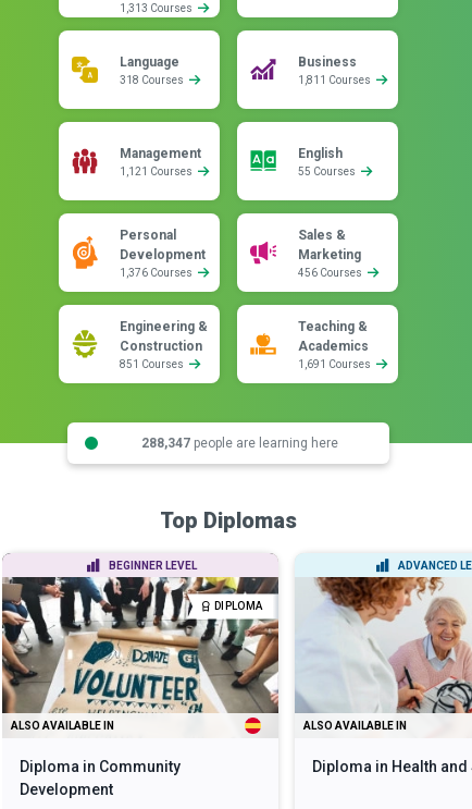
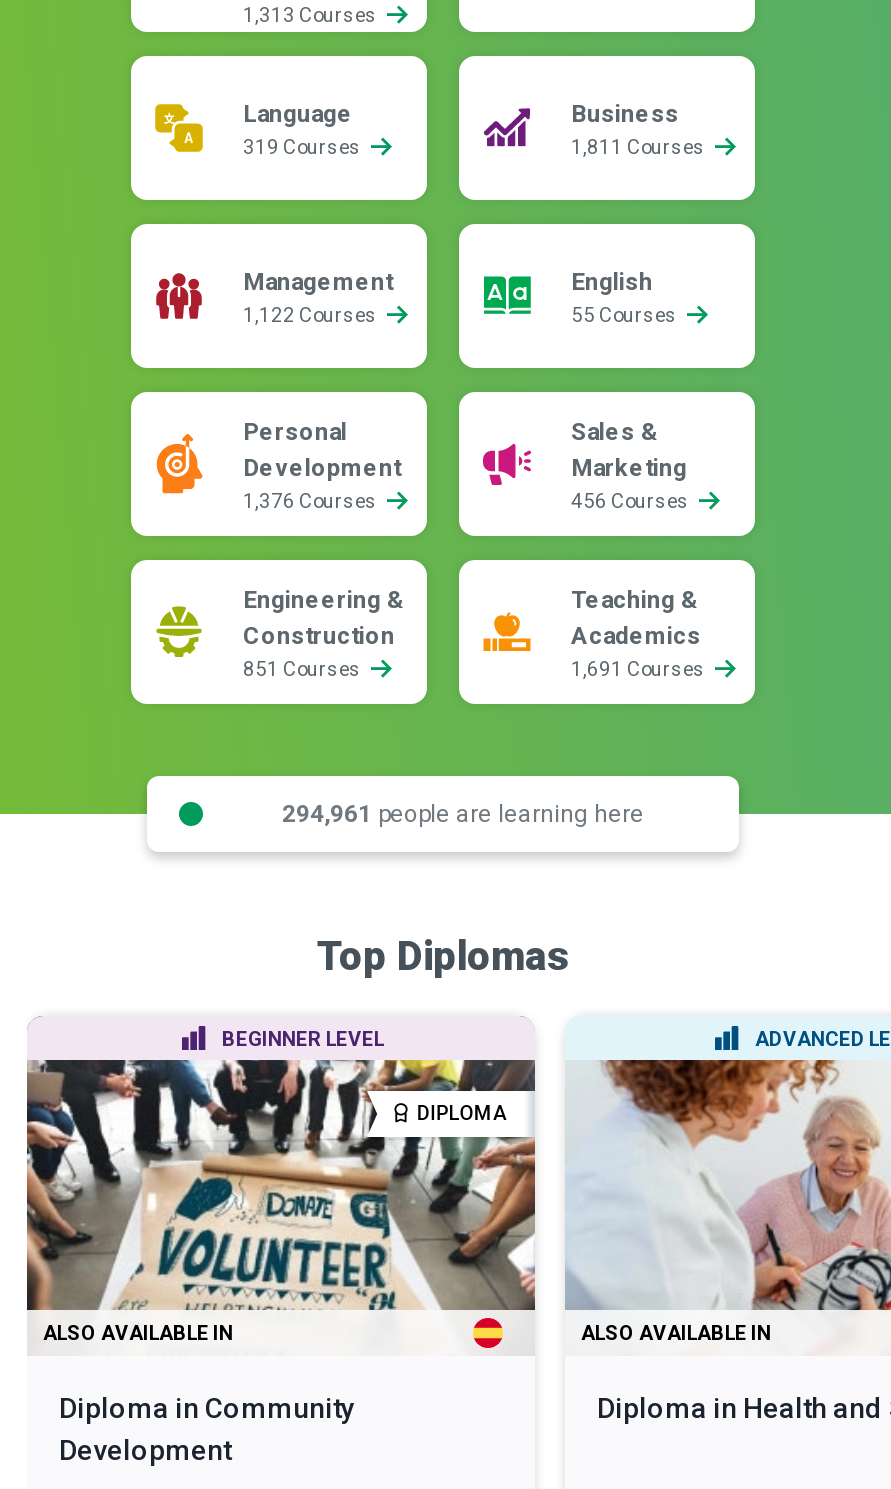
[120,74,186,86] 318 Courses -> [243,136,365,158] 319 Courses
[120,166,195,177] 1,121 Courses -> [243,304,381,326] 1,122 Courses
[141,435,338,450] 288,347 people are learning here -> [282,799,644,827] 294,961 people are learning here

